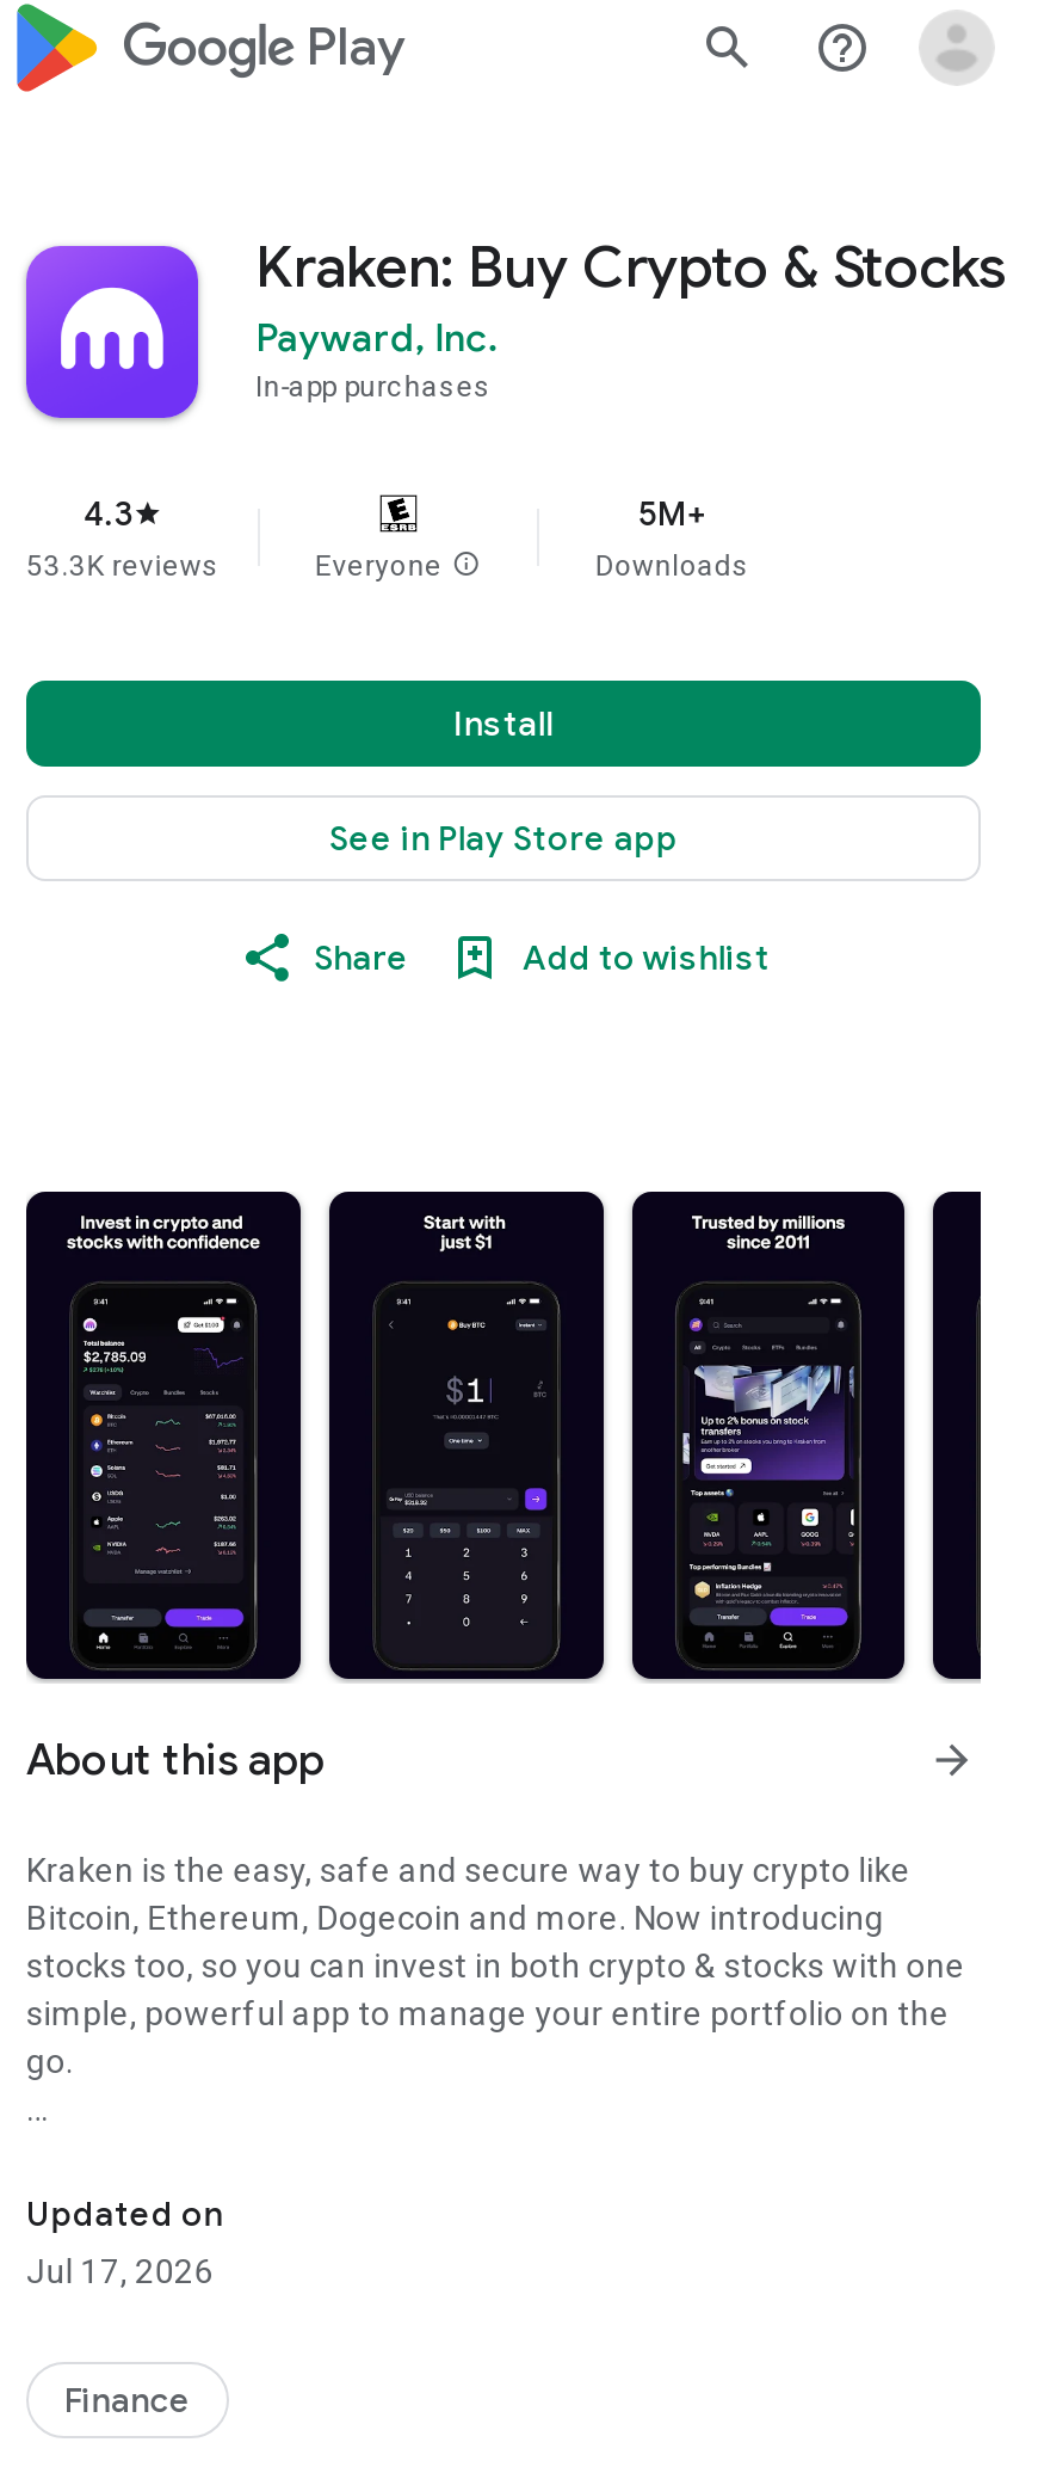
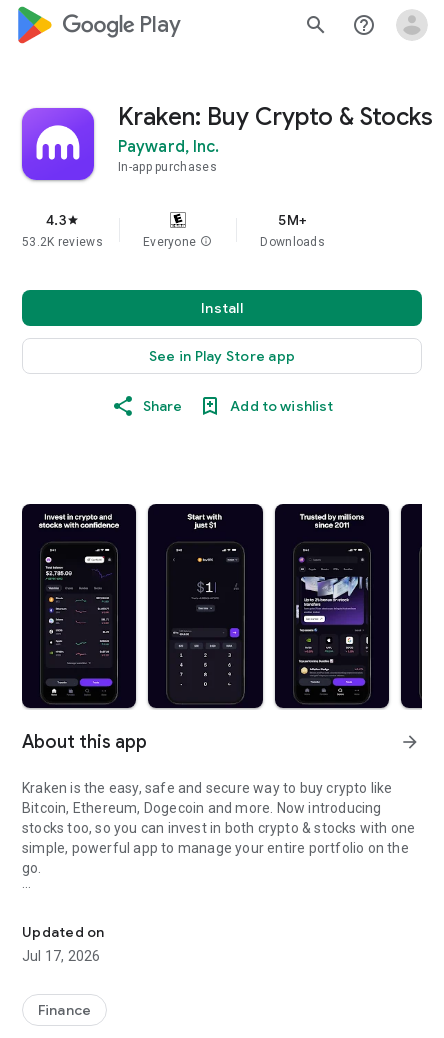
[26,549,219,583] 53.3K reviews -> [22,235,103,249] 53.2K reviews

